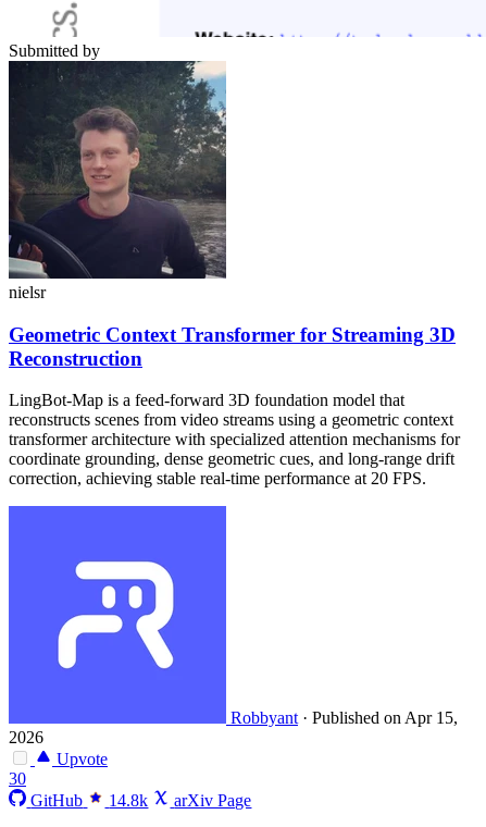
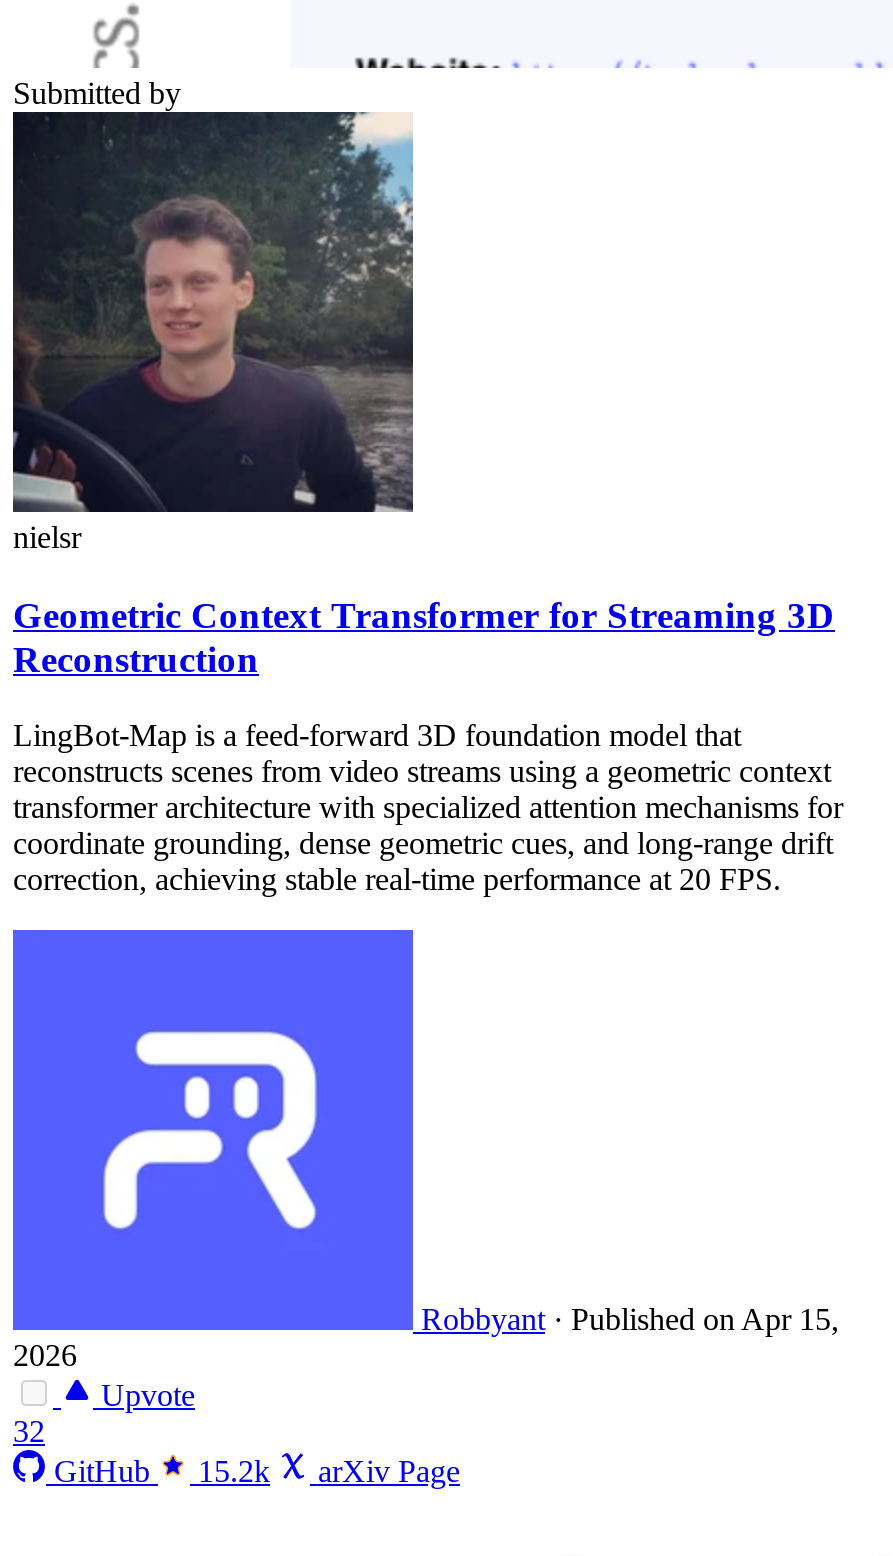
[9,770,26,788] 30 -> [13,1415,45,1449] 32
[31,792,252,810] GitHub 14.8k arXiv Page -> [54,1455,460,1489] GitHub 15.2k arXiv Page

